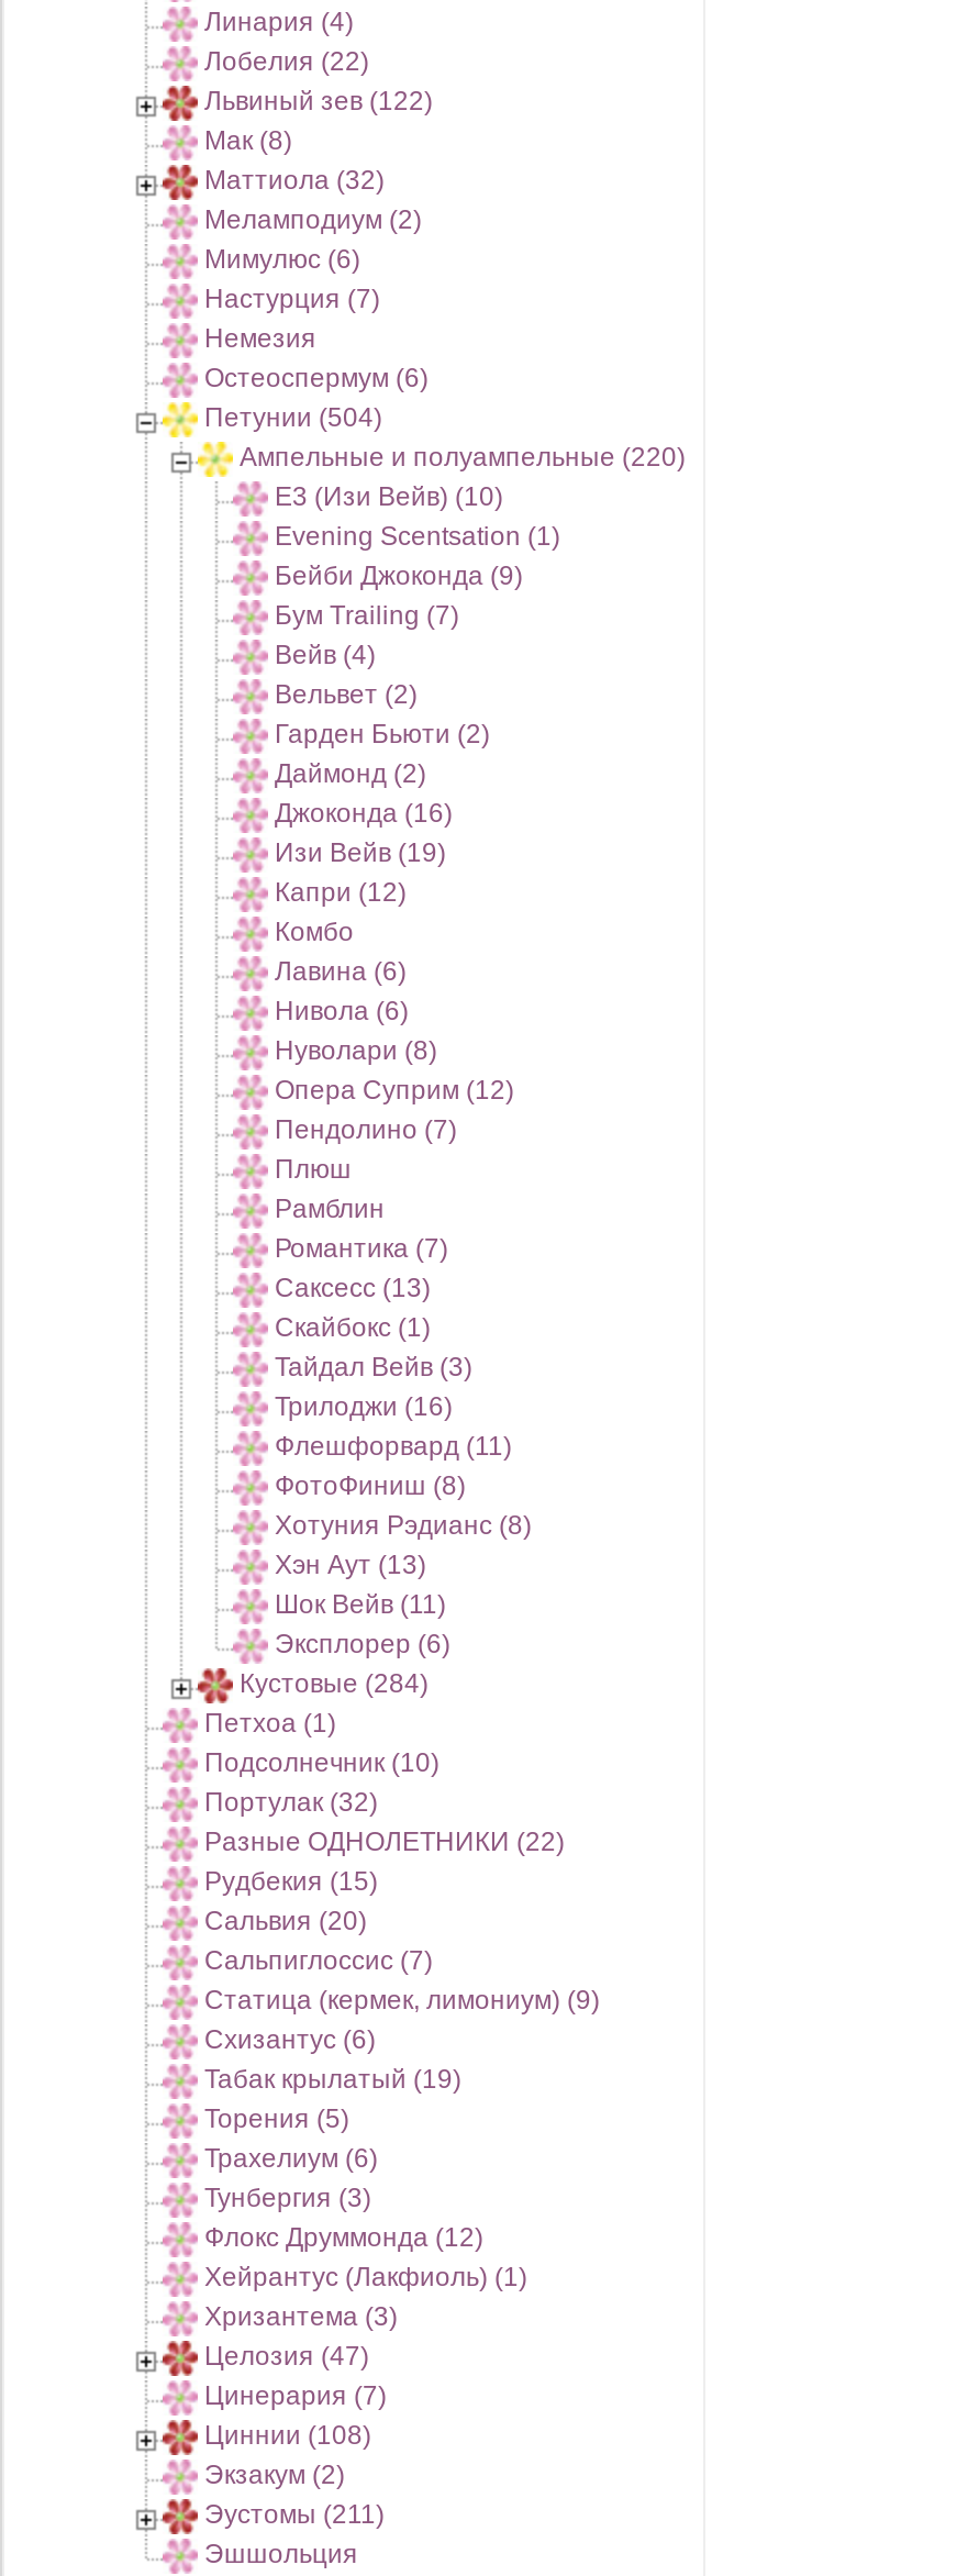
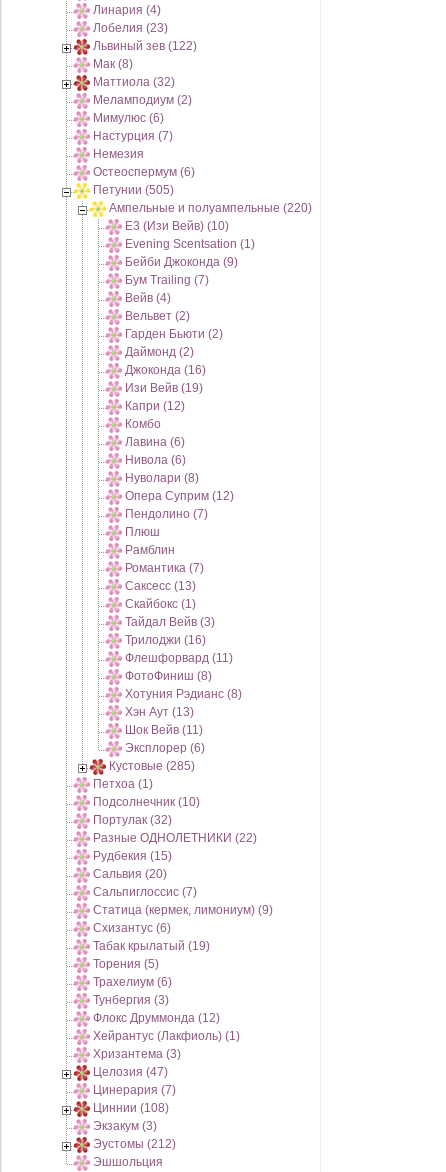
[204,46,369,77] Лобелия (22) -> [93,21,168,35] Лобелия (23)
[204,402,382,433] Петунии (504) -> [93,183,174,197] Петунии (505)
[240,1668,429,1699] Кустовые (284) -> [109,759,195,773] Кустовые (285)
[204,2460,345,2490] Экзакум (2) -> [93,1119,157,1133] Экзакум (3)
[204,2499,385,2530] Эустомы (211) -> [93,1137,176,1151] Эустомы (212)

